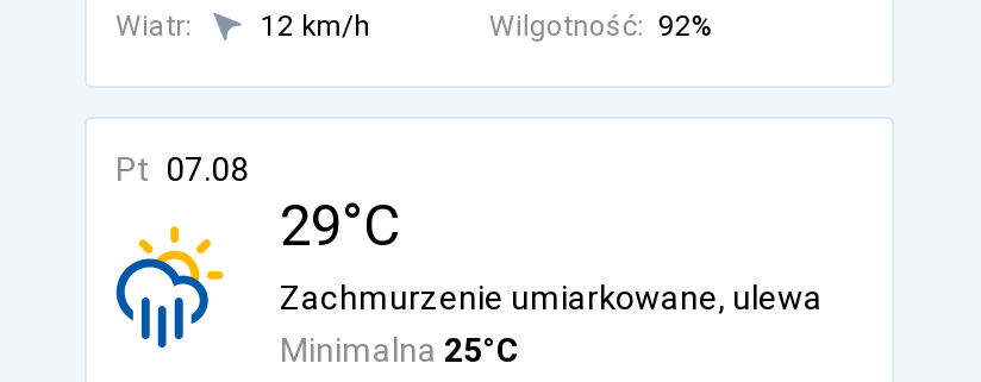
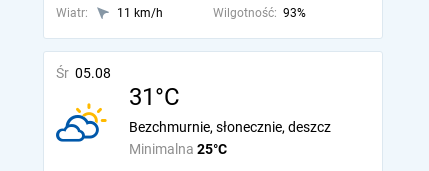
[261,10,713,43] 12 km/h | Wilgotność: 92% -> [117,6,306,20] 11 km/h | Wilgotność: 93%
[113,150,399,350] [image] | Pt 07.08 | 29°C -> [55,65,180,148] [image] | Śr 05.08 | 31°C
[280,278,823,317] Zachmurzenie umiarkowane, ulewa -> [129,119,331,135] Bezchmurnie, słonecznie, deszcz

